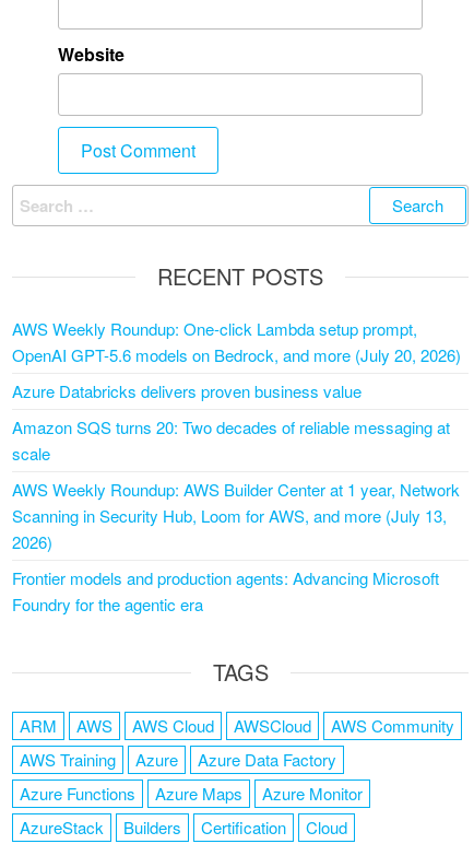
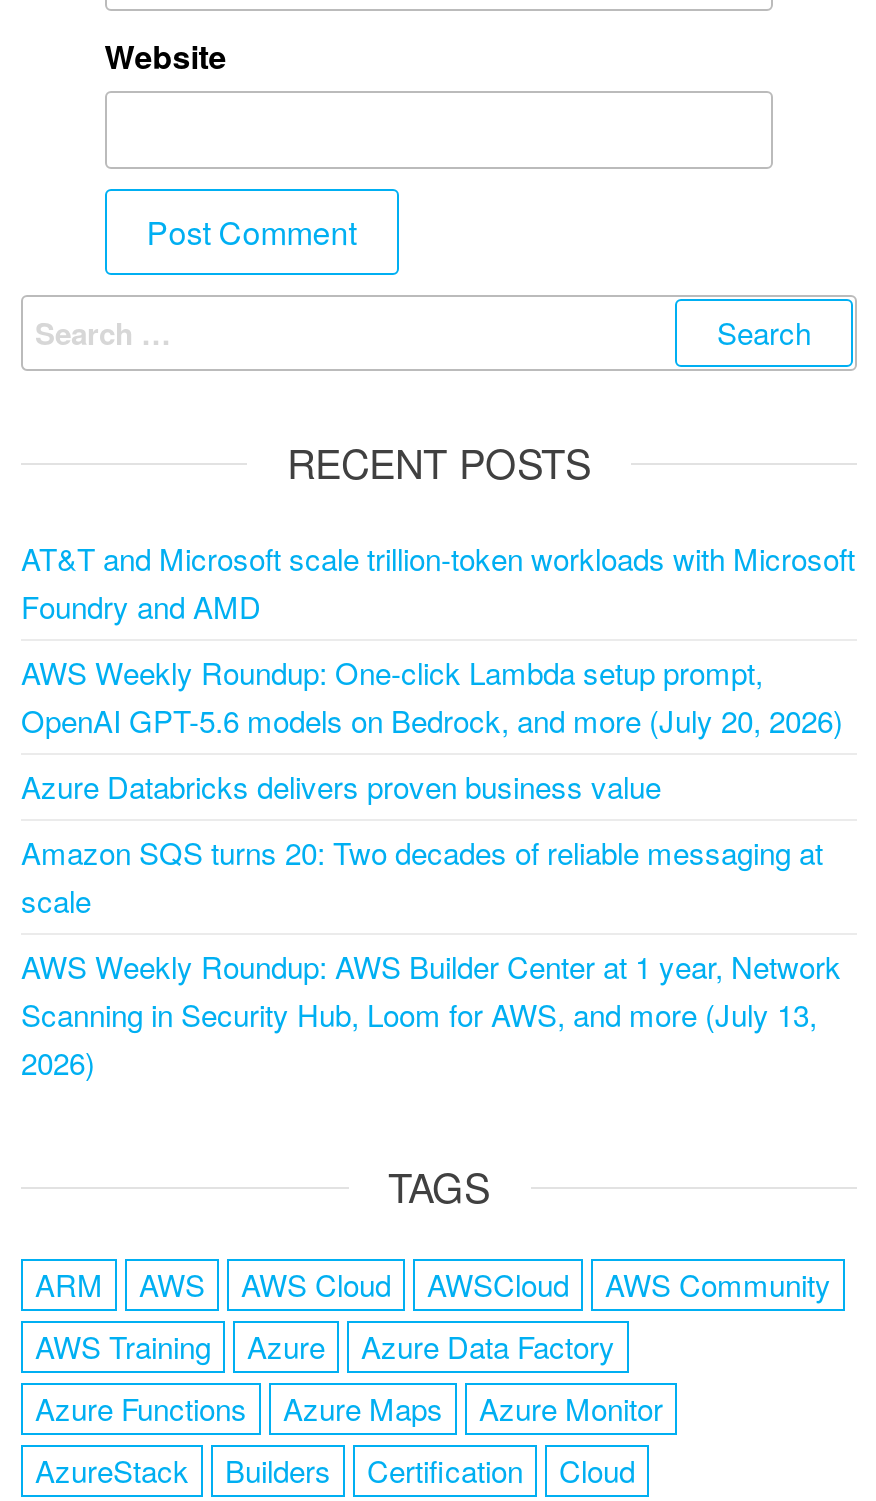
none -> [21,537,855,627] AT&T and Microsoft scale trillion-token workloads with Microsoft | Foundry and AMD
moved [12,317,461,553] -> [21,651,843,1083]: AWS Weekly Roundup: One-click Lambda setup prompt, | OpenAI GPT-5.6 models on Bedrock, and more (July 20, 2026) | Azure Databricks delivers proven business value | Amazon SQS turns 20: Two decades of reliable messaging at | scale | AWS Weekly Roundup: AWS Builder Center at 1 year, Network | Scanning in Security Hub, Loom for AWS, and more (July 13, | 2026)
[12,566,439,616] Frontier models and production agents: Advancing Microsoft | Foundry for the agentic era -> none

